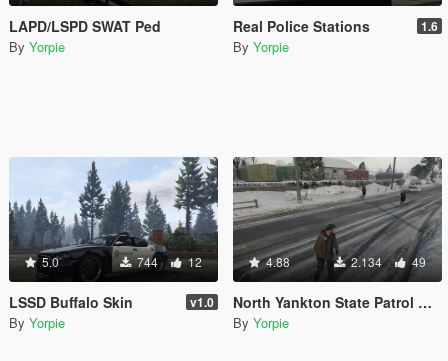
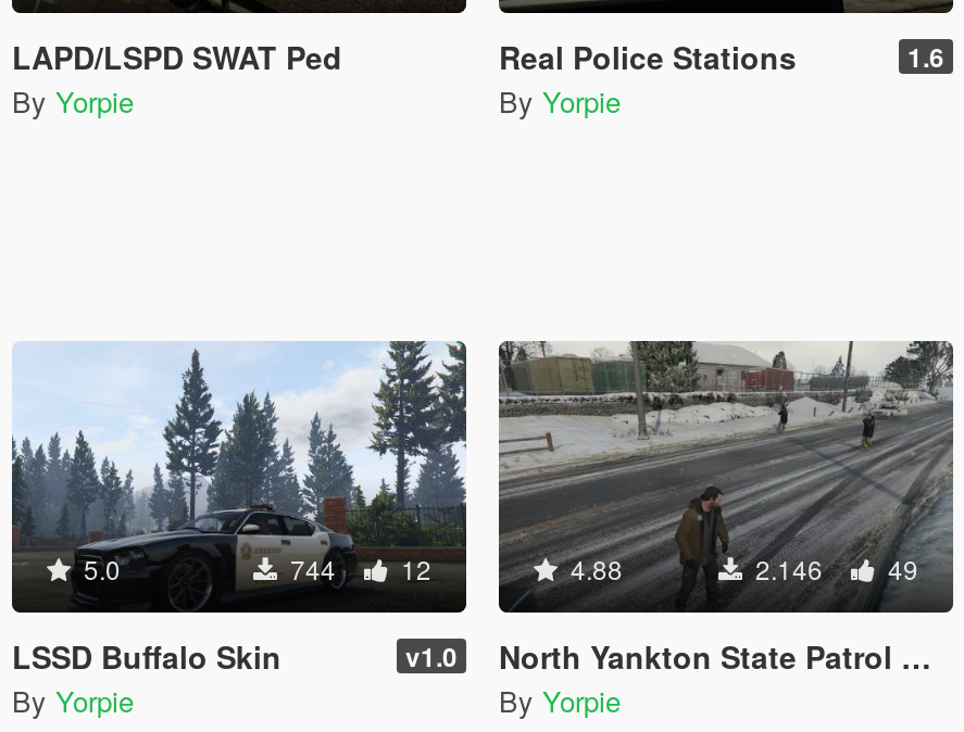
[348,253,426,270] 2.134 49 -> [749,549,918,586] 2.146 49

